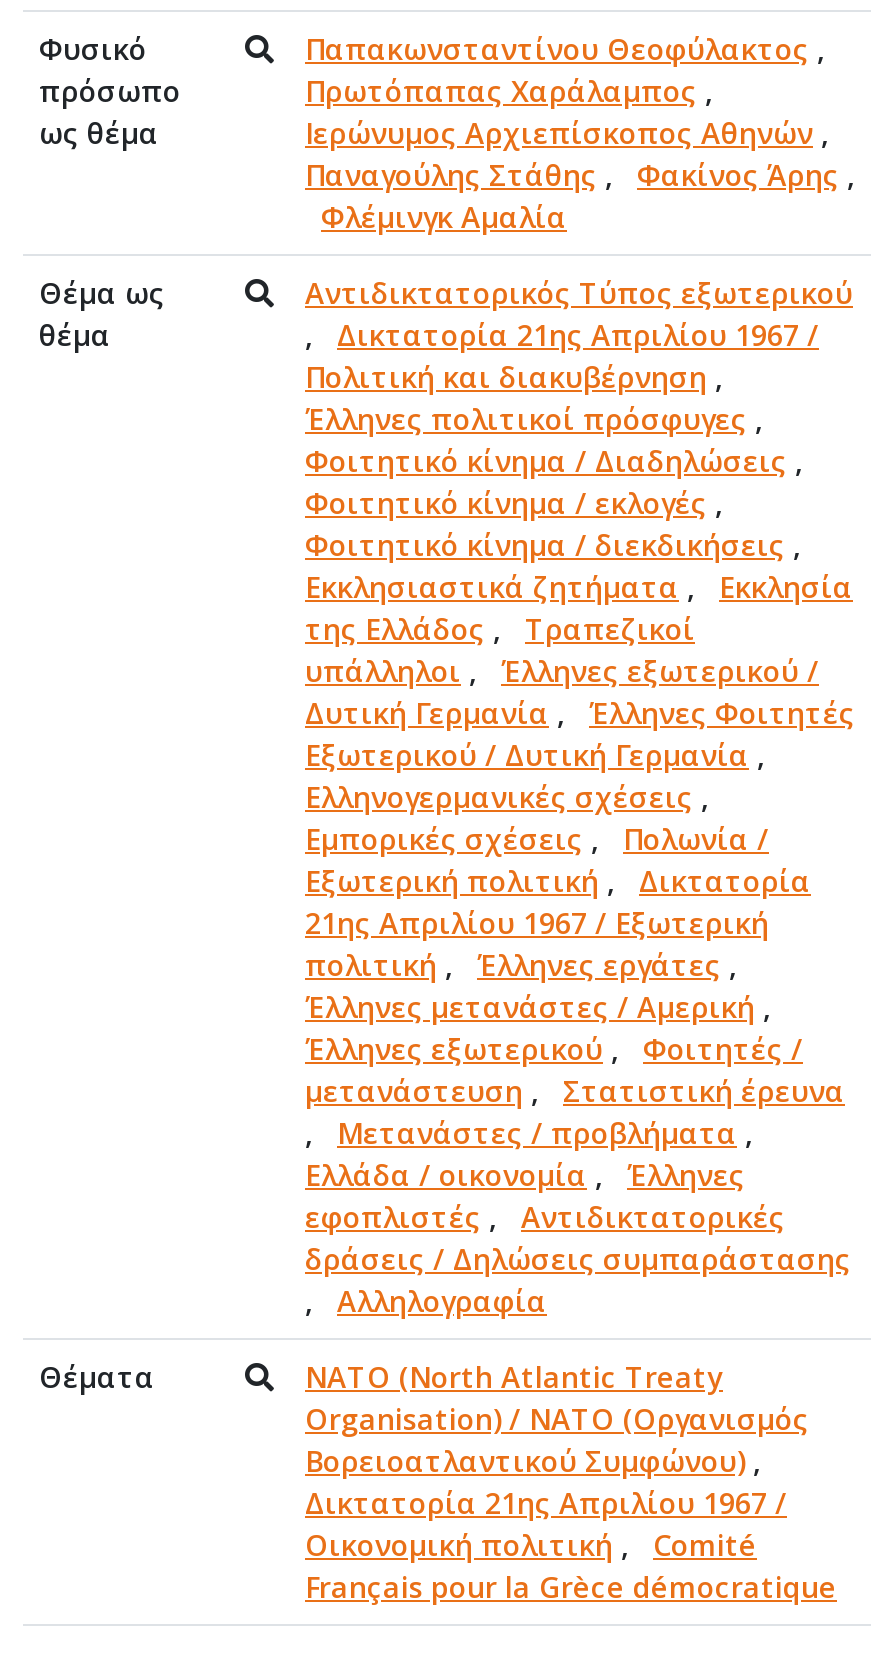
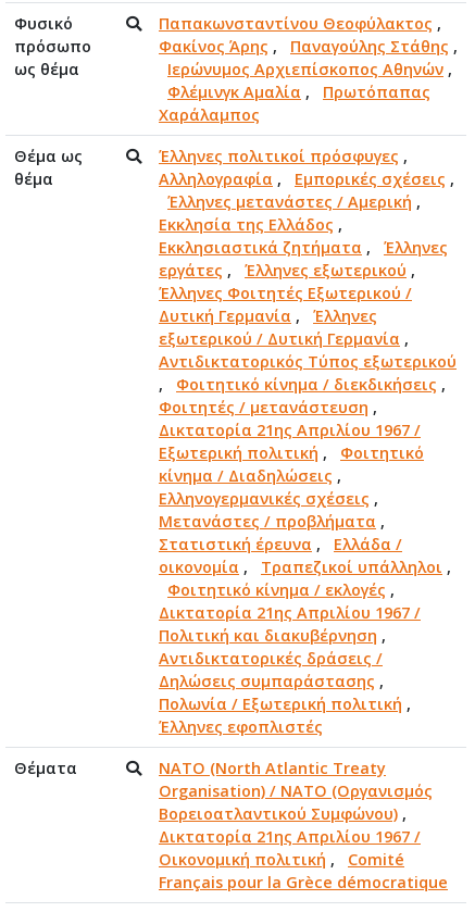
[305,72,729,110] Πρωτόπαπας Χαράλαμπος, -> [159,36,458,57] Φακίνος Άρης, Παναγούλης Στάθης,
[305,156,855,236] Παναγούλης Στάθης, Φακίνος Άρης, | Φλέμινγκ Αμαλία -> [159,82,430,125] Φλέμινγκ Αμαλία, Πρωτόπαπας | Χαράλαμπος
moved [305,274,853,312] -> [159,351,457,372]: Αντιδικτατορικός Τύπος εξωτερικού
[305,316,819,354] , Δικτατορία 21ης Απριλίου 1967 / -> none
moved [305,358,739,396] -> [159,625,395,646]: Πολιτική και διακυβέρνηση,
moved [305,400,779,438] -> [159,146,416,166]: Έλληνες πολιτικοί πρόσφυγες,
[305,442,855,984] Φοιτητικό κίνημα / Διαδηλώσεις, | Φοιτητικό κίνημα / διεκδικήσεις, | Εκκλησιαστικά ζητήματα, Εκκλησία | της Ελλάδος, Τραπεζικοί | υπάλληλοι, Έλληνες εξωτερικού / | Δυτική Γερμανία, Έλληνες Φοιτητές | Εξωτερικού / Δυτική Γερμανία, | Εμπορικές σχέσεις, Πολωνία / | Εξωτερική πολιτική, Δικτατορία | 21ης Απριλίου 1967 / Εξωτερική | πολιτική, Έλληνες εργάτες, -> [159,169,454,189] Αλληλογραφία, Εμπορικές σχέσεις,
moved [305,484,739,522] -> [167,579,403,600]: Φοιτητικό κίνημα / εκλογές,
moved [305,778,725,816] -> [159,488,387,509]: Ελληνογερμανικές σχέσεις,
moved [305,988,787,1026] -> [167,191,429,212]: Έλληνες μετανάστες / Αμερική,
[305,1030,851,1320] Έλληνες εξωτερικού, Φοιτητές / | μετανάστευση, Στατιστική έρευνα | , Μετανάστες / προβλήματα, | Ελλάδα / οικονομία, Έλληνες | εφοπλιστές, Αντιδικτατορικές | δράσεις / Δηλώσεις συμπαράστασης | , Αλληλογραφία -> [159,214,454,737] Εκκλησία της Ελλάδος, | Εκκλησιαστικά ζητήματα, Έλληνες | εργάτες, Έλληνες εξωτερικού, | Έλληνες Φοιτητές Εξωτερικού / | Δυτική Γερμανία, Έλληνες | εξωτερικού / Δυτική Γερμανία, | , Φοιτητικό κίνημα / διεκδικήσεις, | Φοιτητές / μετανάστευση, | Δικτατορία 21ης Απριλίου 1967 / | Εξωτερική πολιτική, Φοιτητικό | κίνημα / Διαδηλώσεις, | Μετανάστες / προβλήματα, | Στατιστική έρευνα, Ελλάδα / | οικονομία, Τραπεζικοί υπάλληλοι, | Δικτατορία 21ης Απριλίου 1967 / | Αντιδικτατορικές δράσεις / | Δηλώσεις συμπαράστασης, | Πολωνία / Εξωτερική πολιτική, | Έλληνες εφοπλιστές

